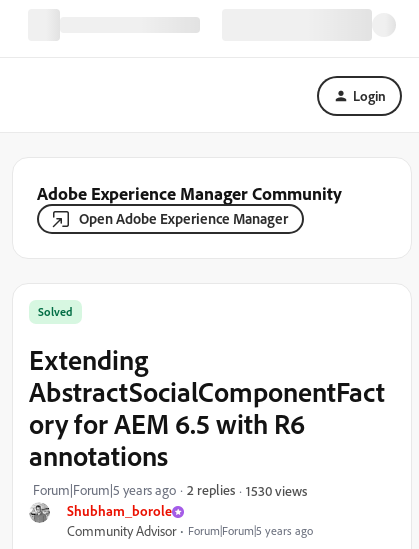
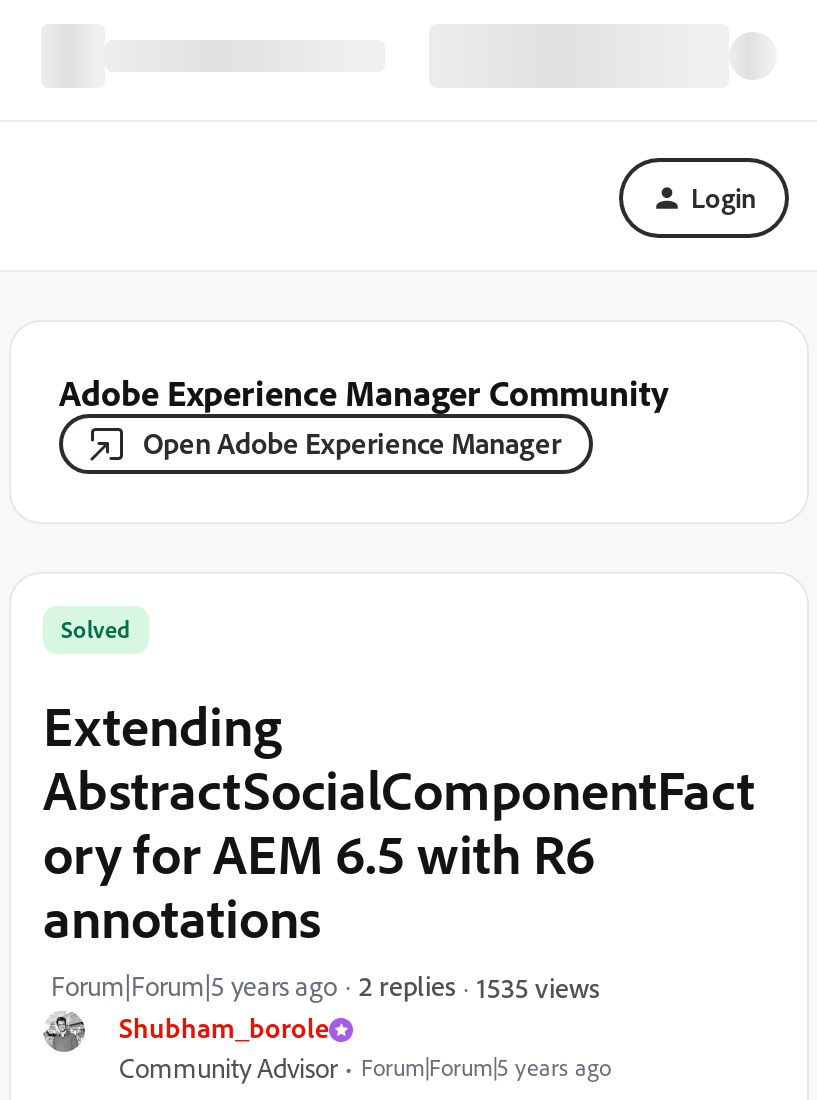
[246,481,307,498] 1530 views -> [477,969,599,1003] 1535 views

